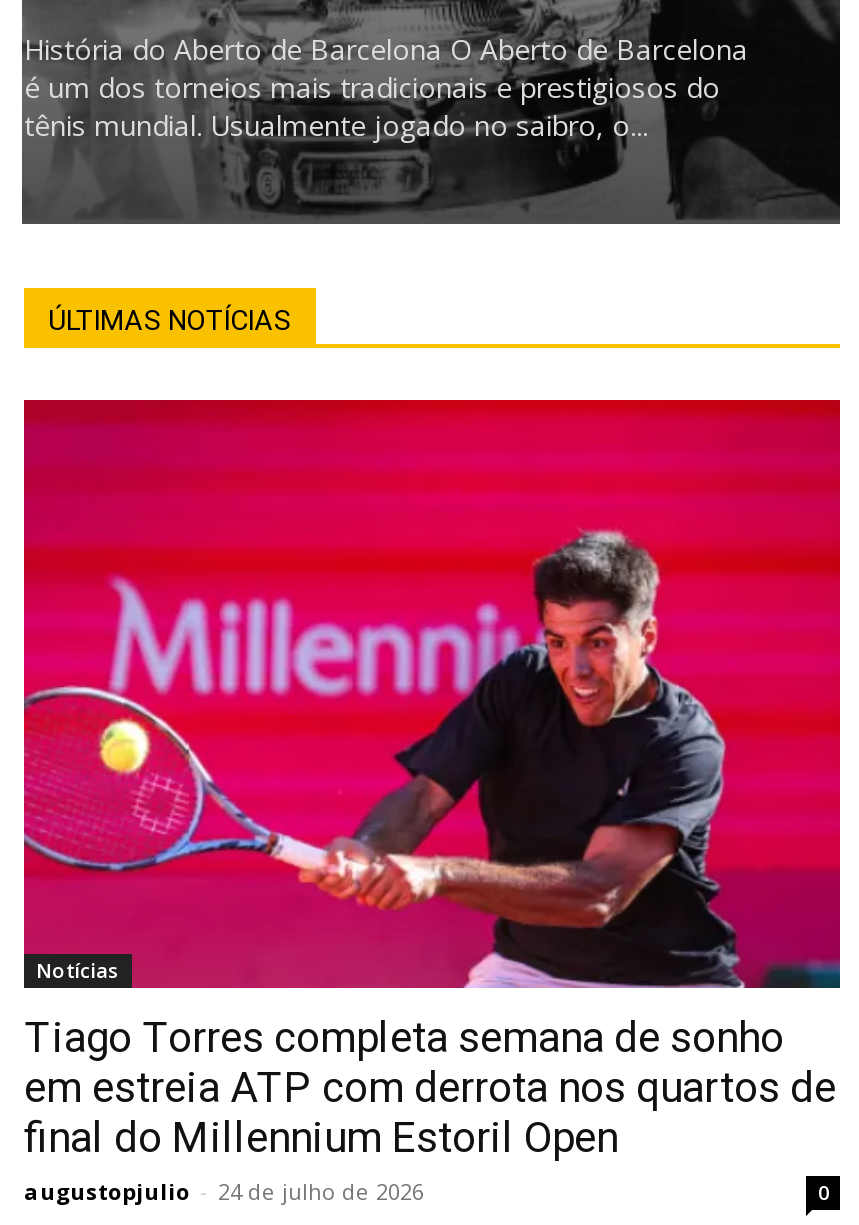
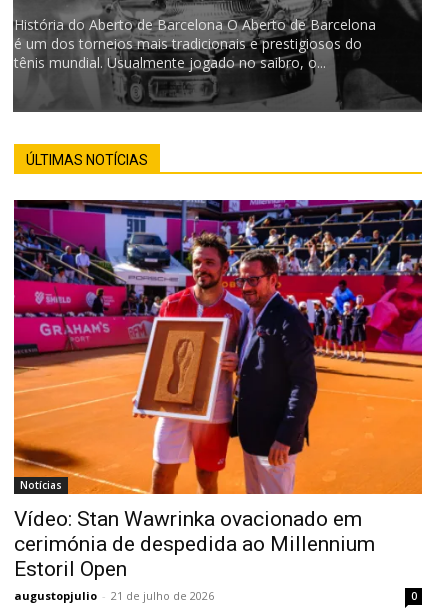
[22,398,842,1206] [image] | Tiago Torres completa semana de sonho | em estreia ATP com derrota nos quartos de | final do Millennium Estoril Open | augustopjulio - 24 de julho de 2026 -> [13,199,423,603] [image] | Vídeo: Stan Wawrinka ovacionado em | cerimónia de despedida ao Millennium | Estoril Open | augustopjulio - 21 de julho de 2026

